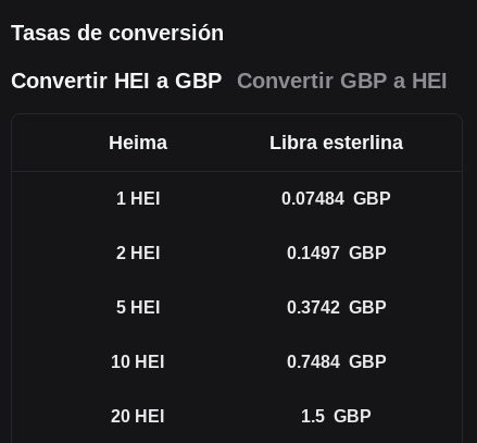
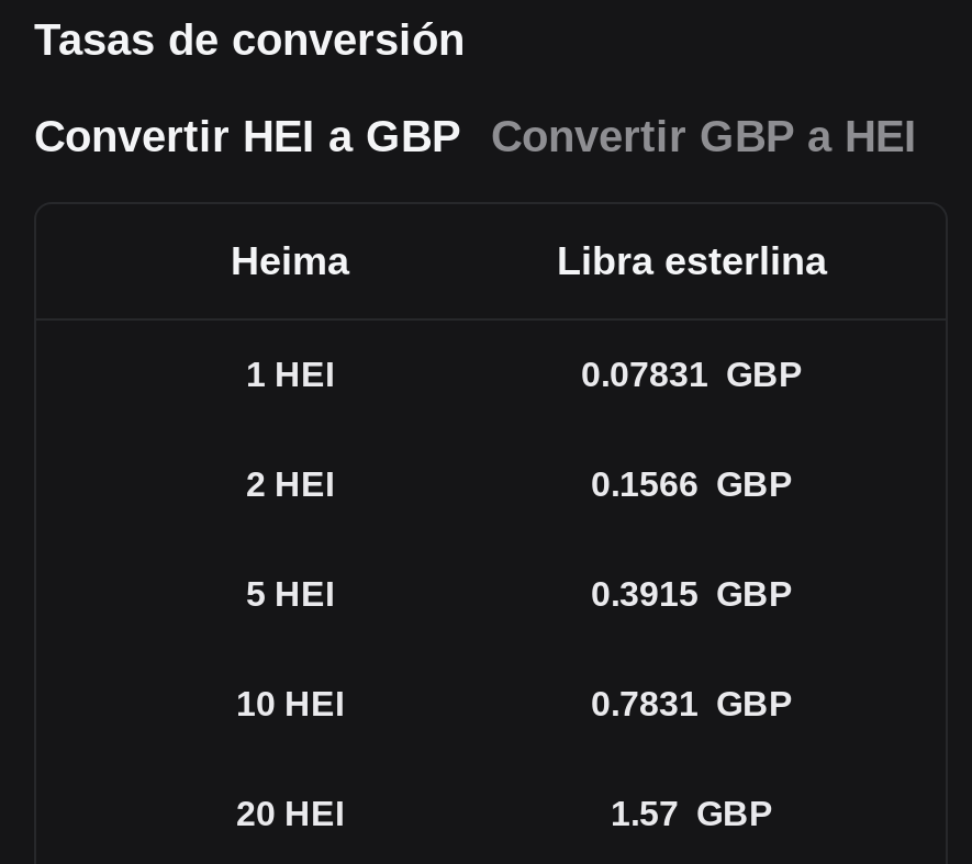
[281,189,391,208] 0.07484 GBP -> [581,356,803,393] 0.07831 GBP
[286,244,386,262] 0.1497 GBP -> [591,465,793,503] 0.1566 GBP
[286,298,386,317] 0.3742 GBP -> [591,575,793,613] 0.3915 GBP
[286,353,386,371] 0.7484 GBP -> [591,685,793,722] 0.7831 GBP
[301,407,372,426] 1.5 GBP -> [611,795,773,832] 1.57 GBP

